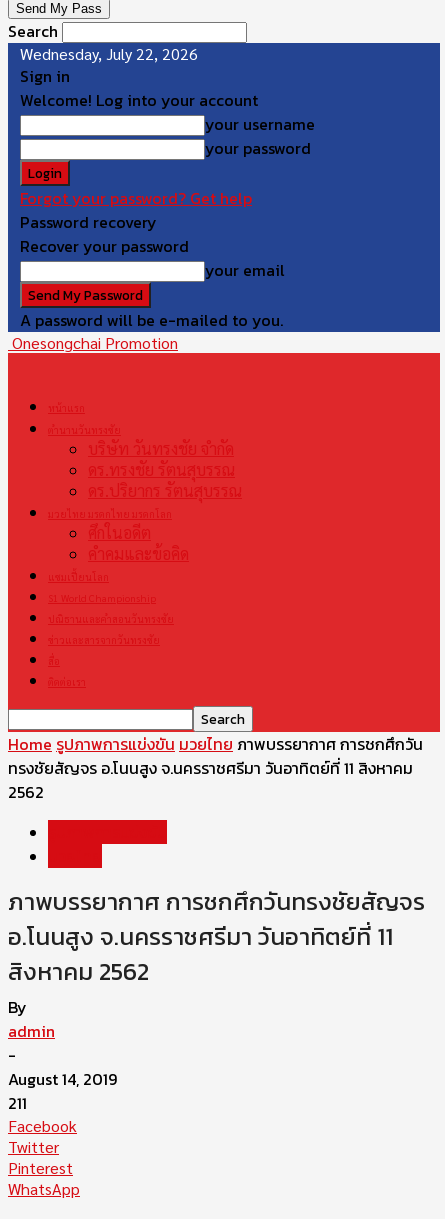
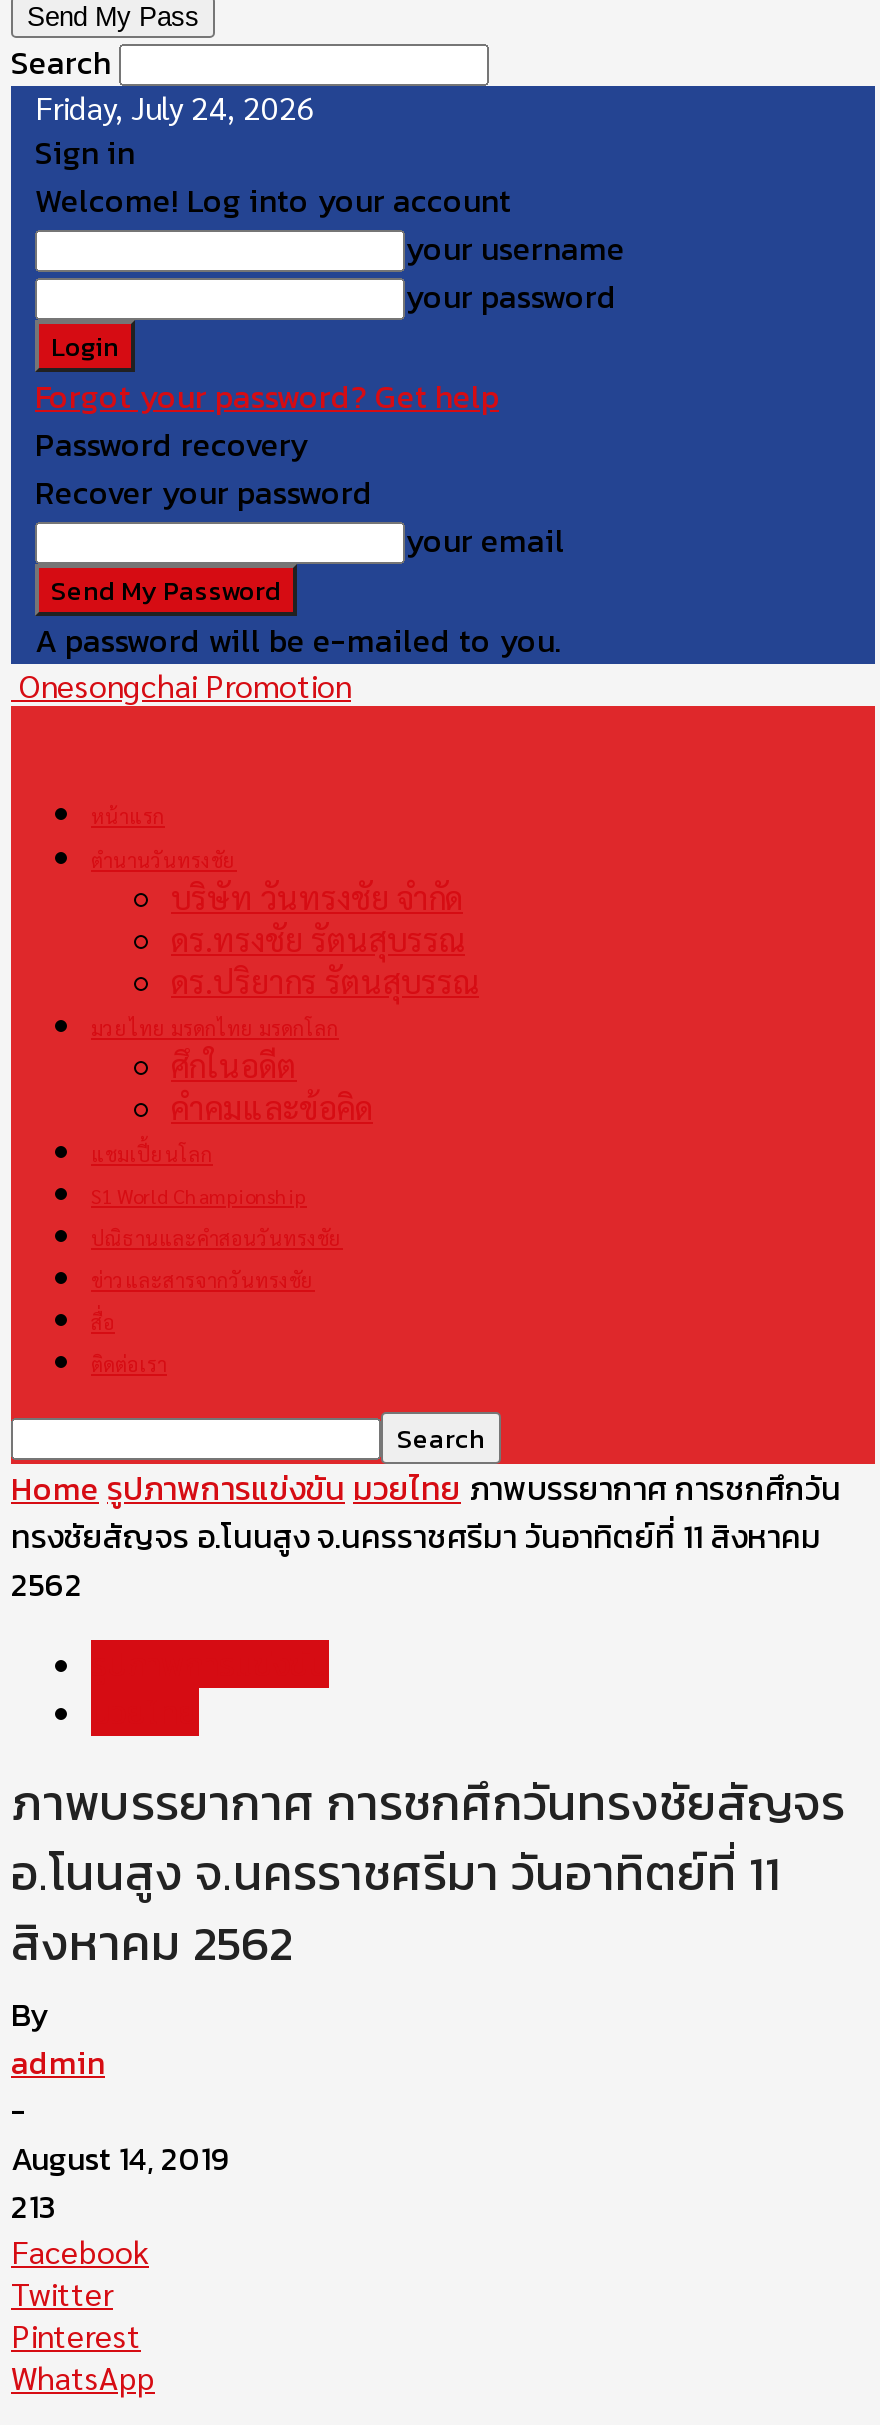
[20,43,198,64] Wednesday, July 22, 2026 -> [35,86,315,128] Friday, July 24, 2026
[8,1091,27,1115] 211 -> [11,2182,57,2230] 213

